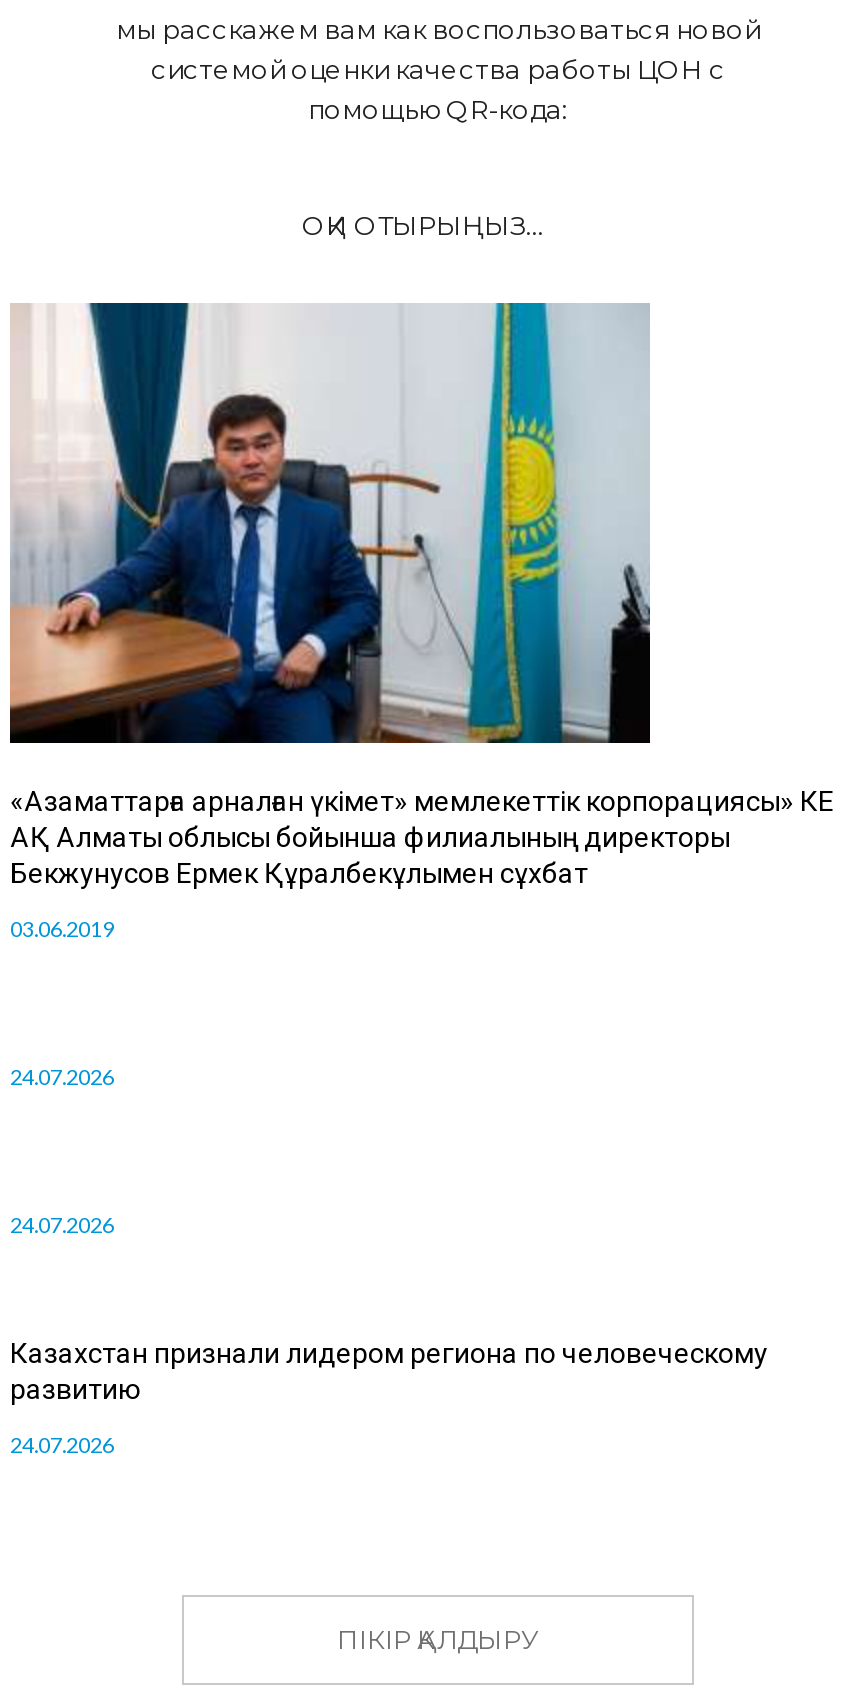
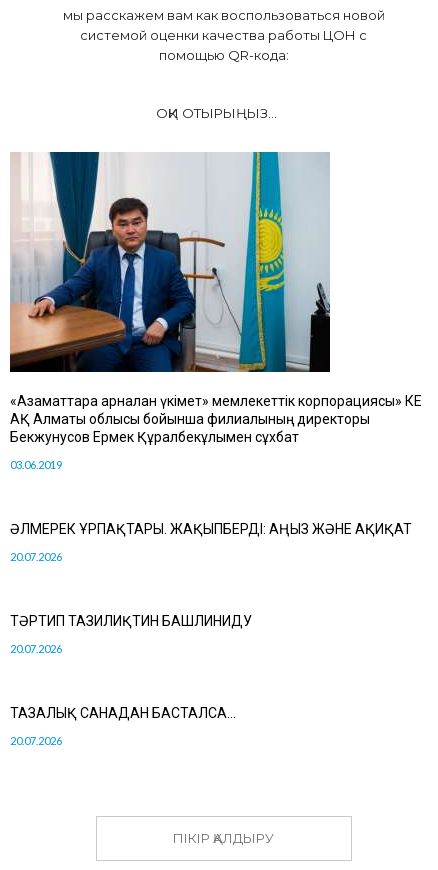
[10,1062,114,1088] 24.07.2026 -> [10,520,412,562] ӘЛМЕРЕК ҰРПАҚТАРЫ. ЖАҚЫПБЕРДІ: АҢЫЗ ЖӘНЕ АҚИҚАТ | 20.07.2026
[10,1210,114,1236] 24.07.2026 -> [10,612,252,654] ТӘРТИП ТАЗИЛИҚТИН БАШЛИНИДУ | 20.07.2026
[10,1336,768,1456] Казахстан признали лидером региона по человеческому | развитию | 24.07.2026 -> [10,704,236,746] ТАЗАЛЫҚ САНАДАН БАСТАЛСА… | 20.07.2026

